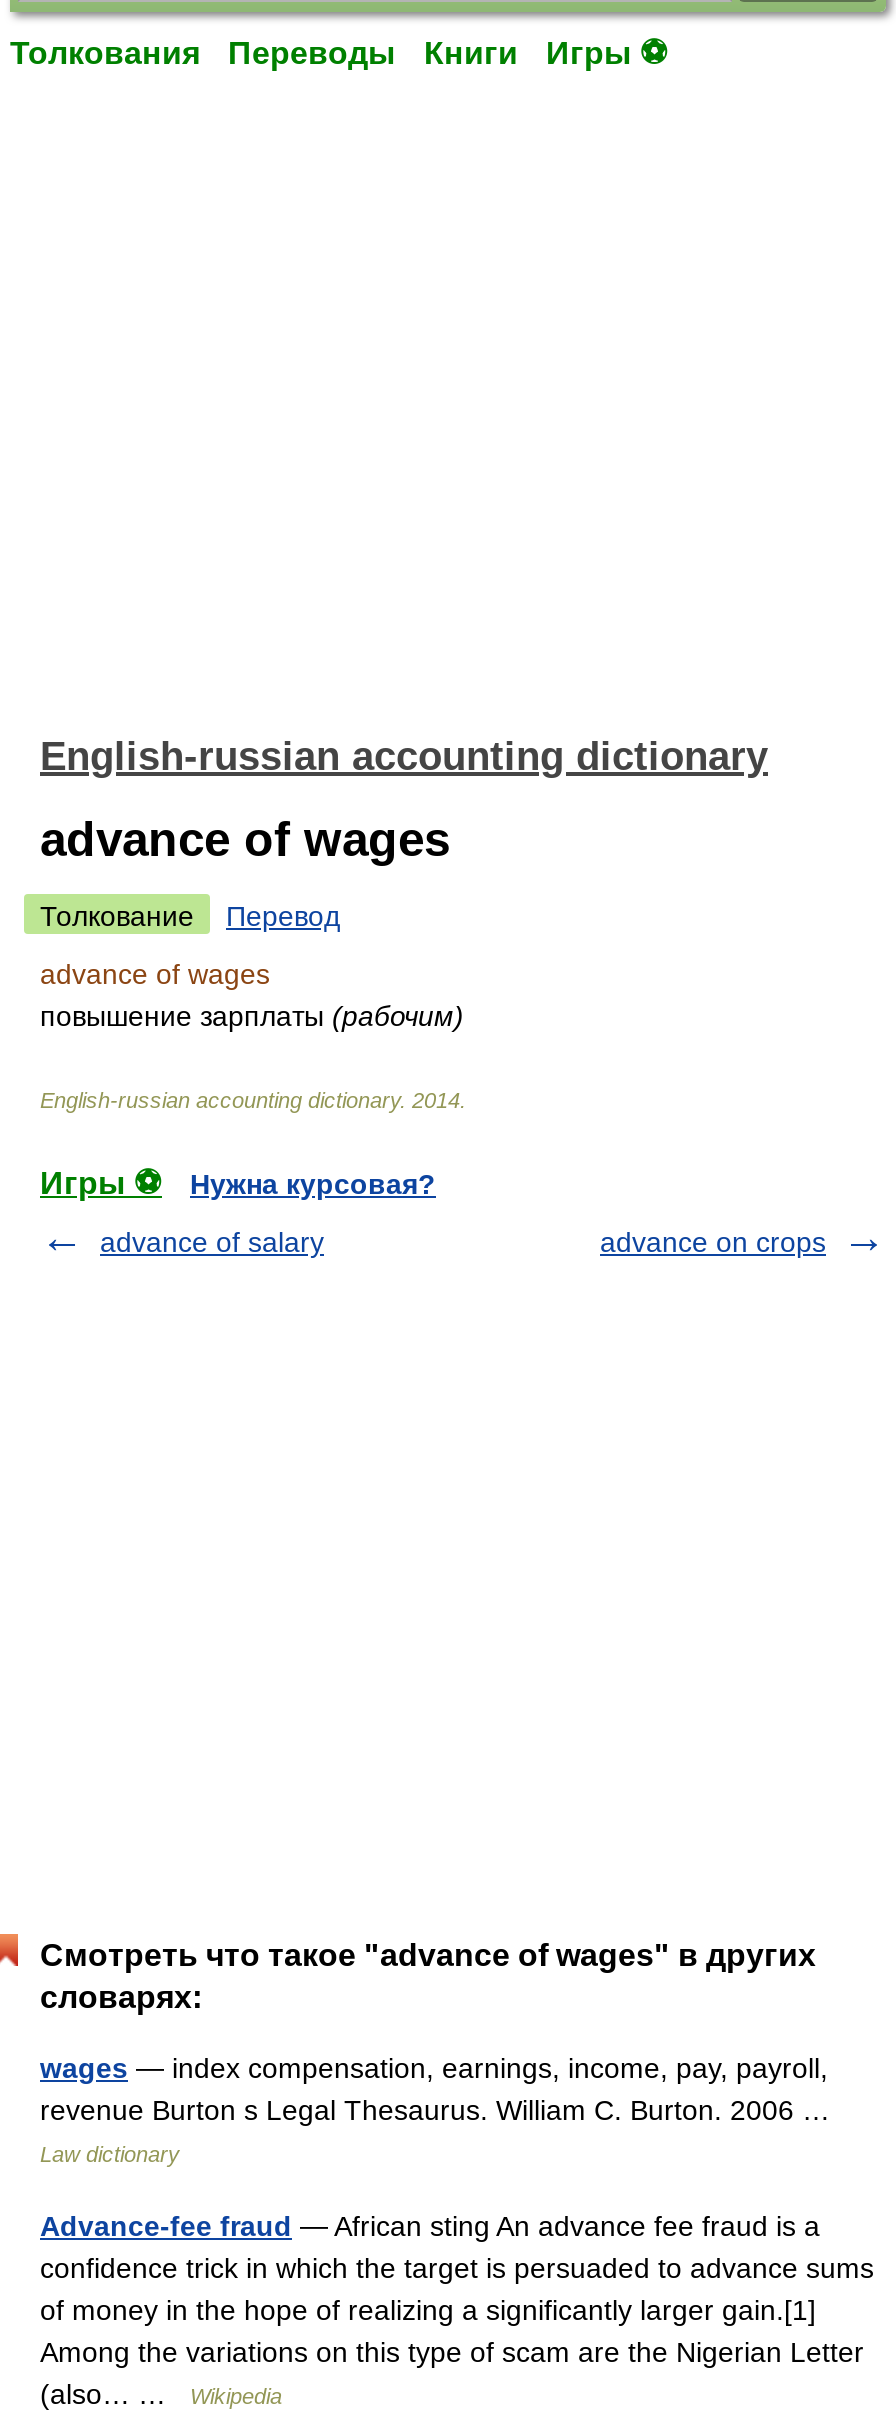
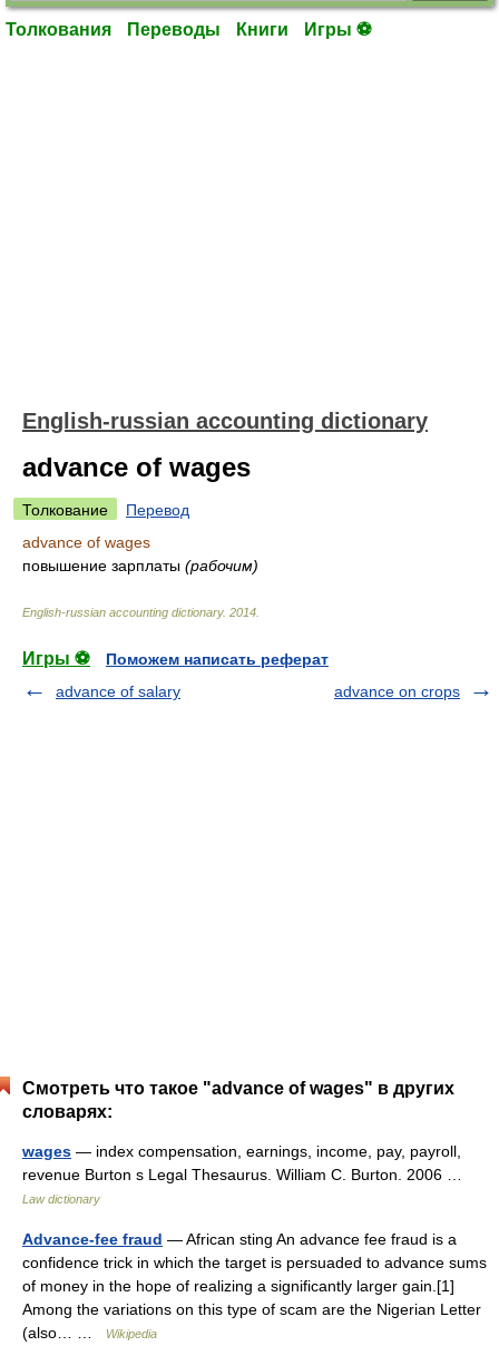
[190,1168,436,1200] Нужна курсовая? -> [106,650,329,668] Поможем написать реферат

